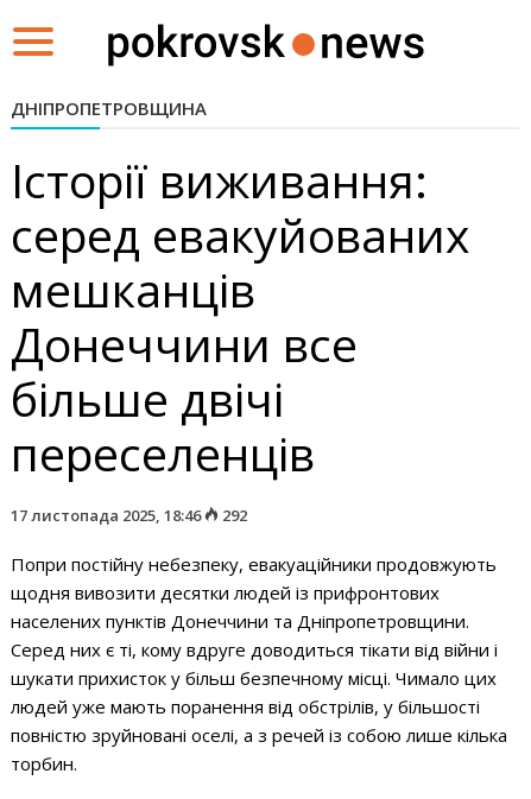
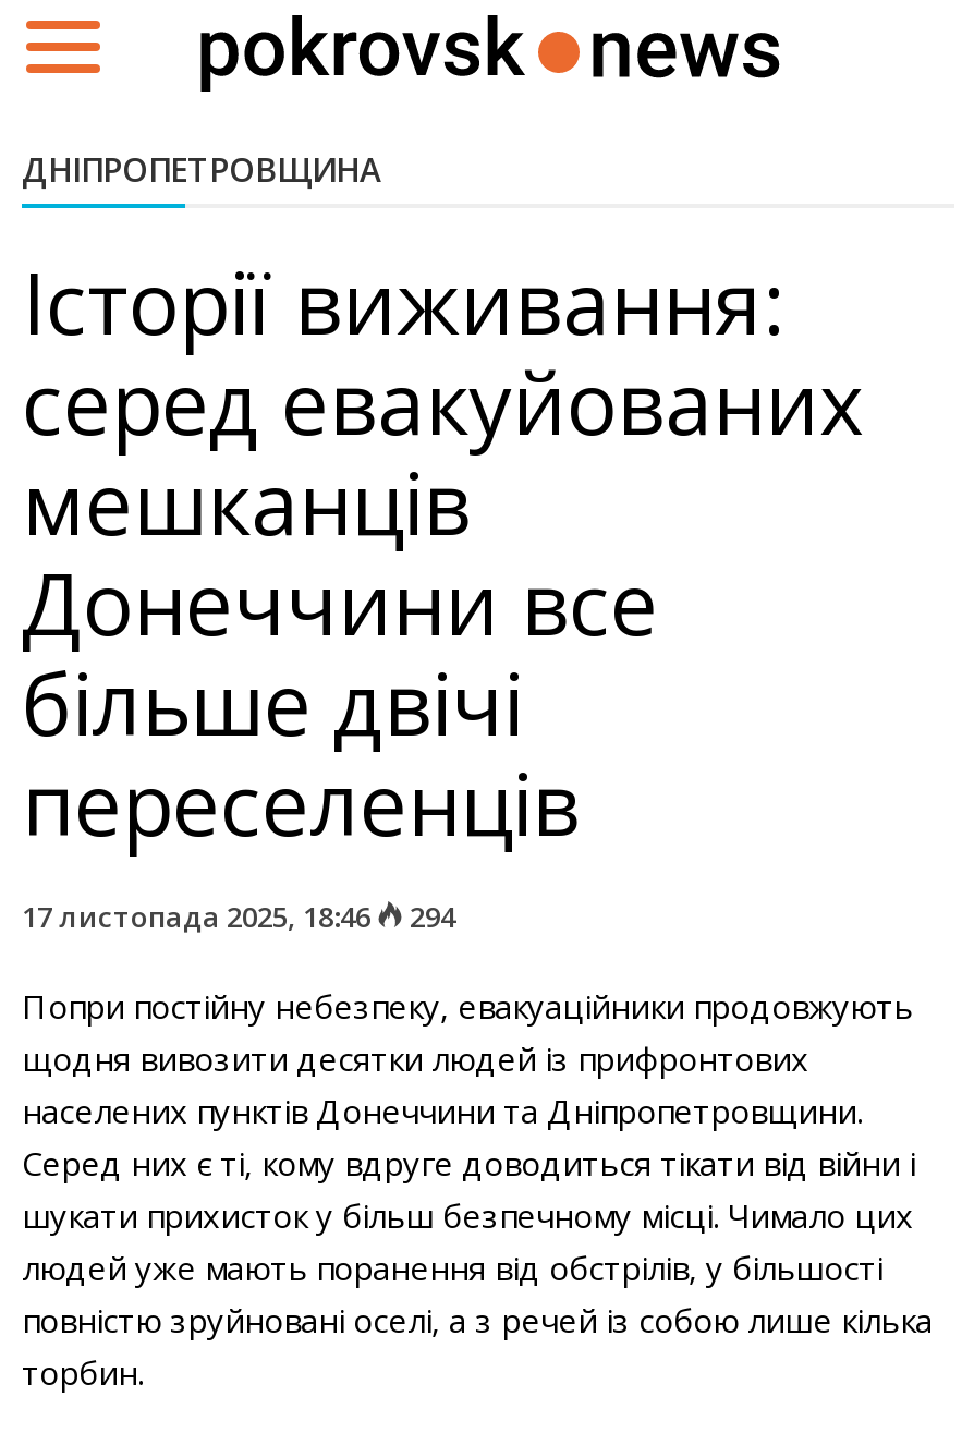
[11,505,247,526] 17 листопада 2025, 18:46 292 -> [22,897,455,936] 17 листопада 2025, 18:46 294

